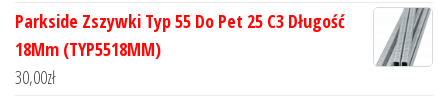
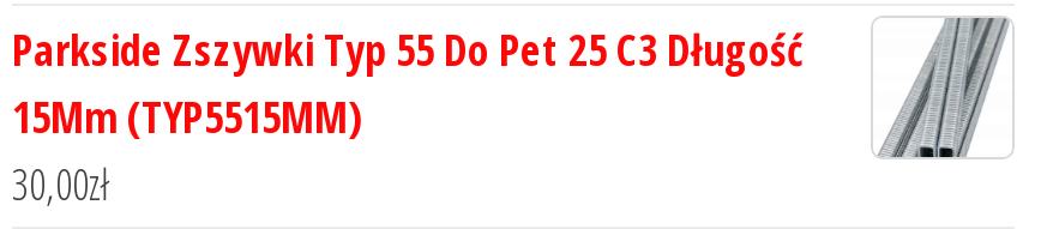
[15,37,161,61] 18Mm (TYP5518MM) -> [12,87,362,145] 15Mm (TYP5515MM)

